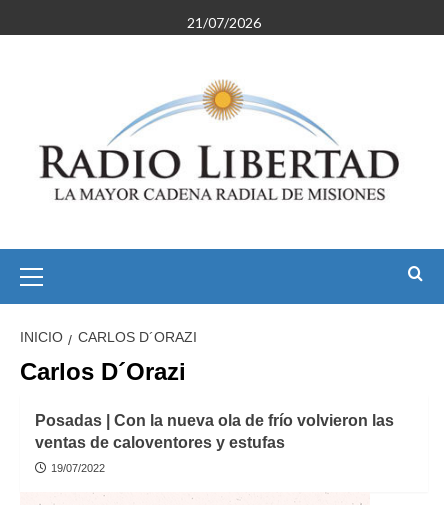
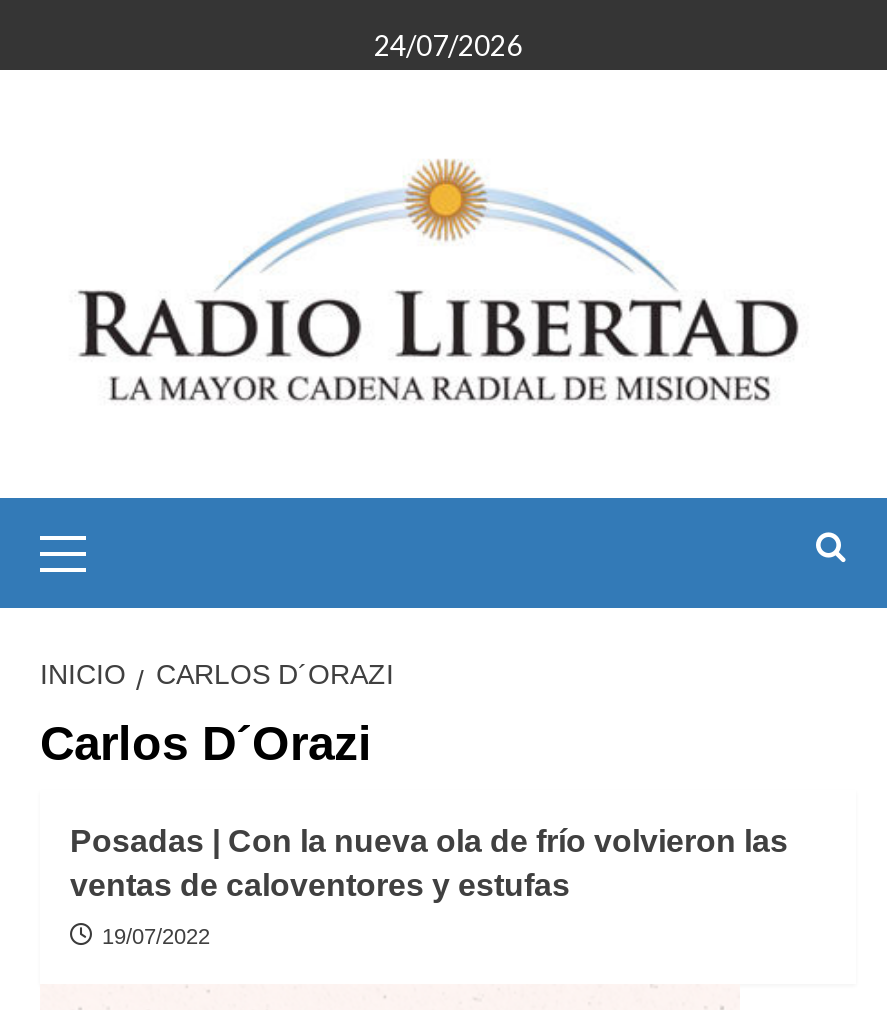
[187,14,261,31] 21/07/2026 -> [374,28,522,62] 24/07/2026

